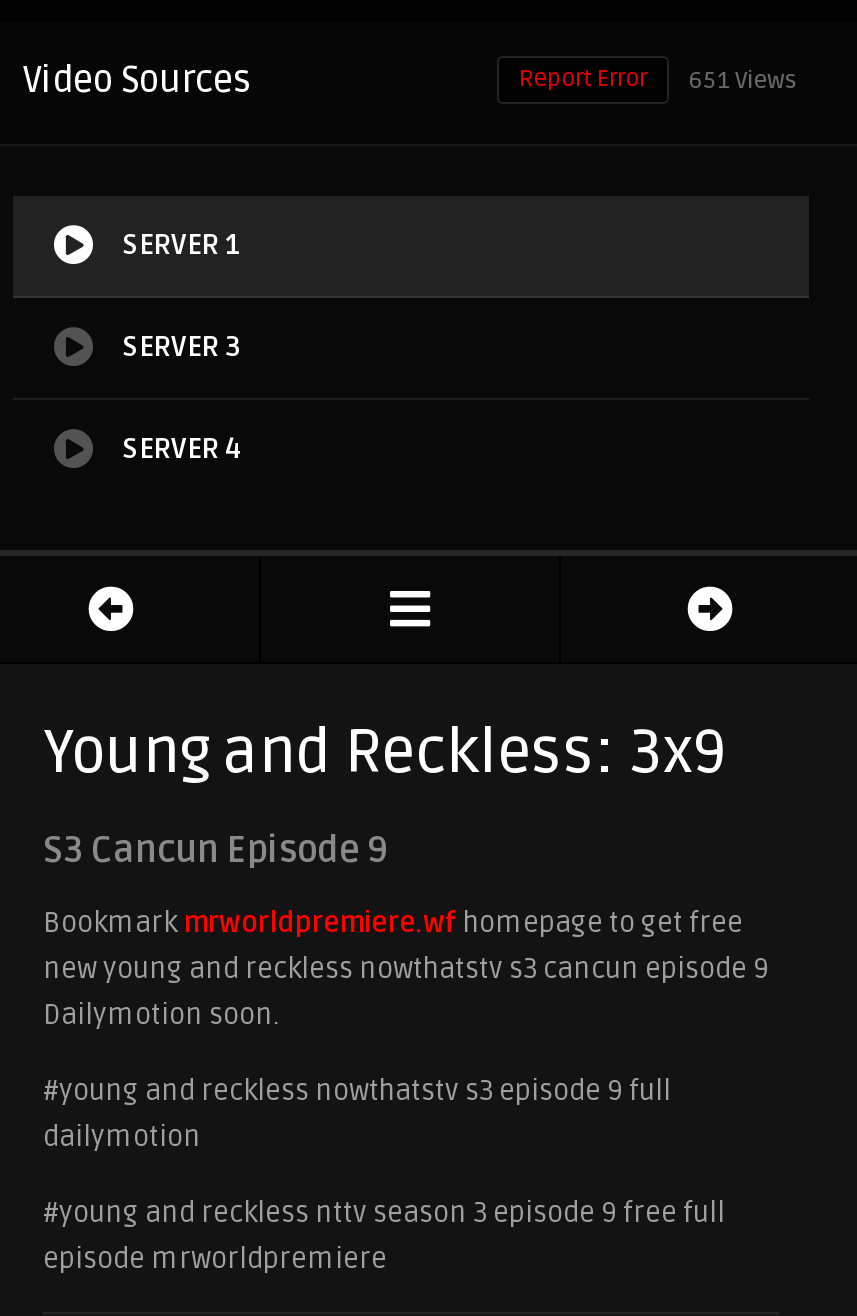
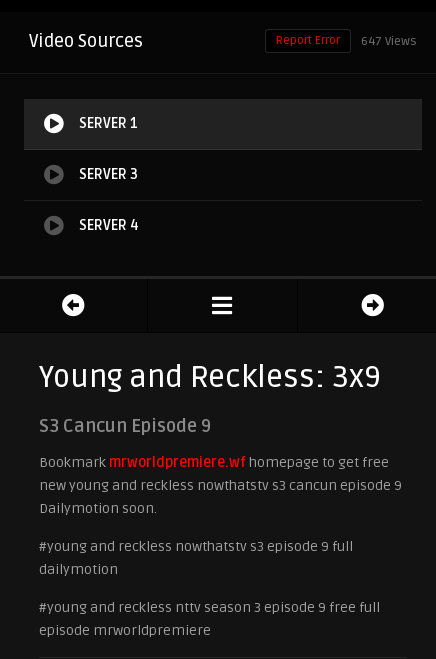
[519,64,799,96] Report Error 651 Views -> [276,33,417,49] Report Error 647 Views

